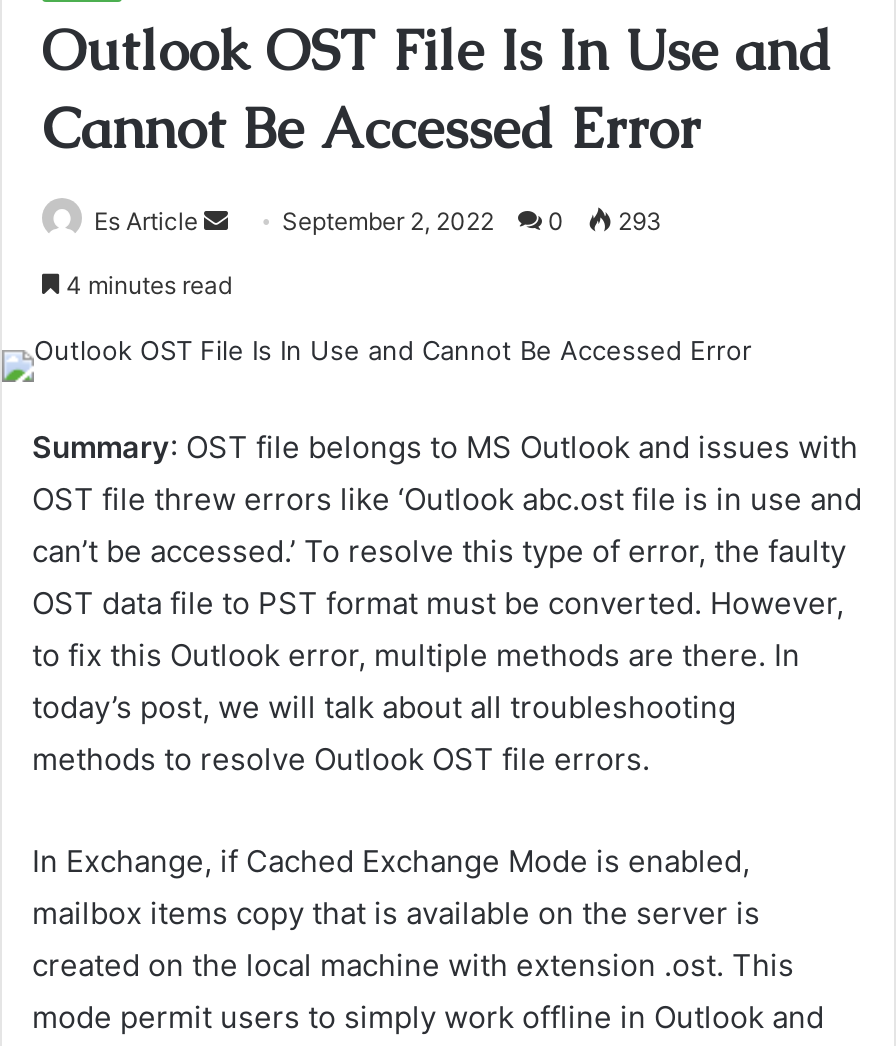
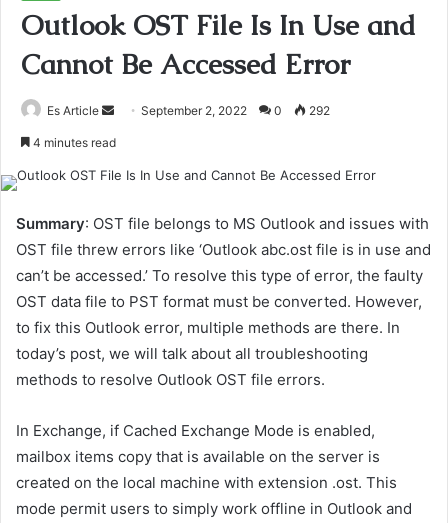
[612,206,662,236] 293 -> [306,103,330,118] 292

